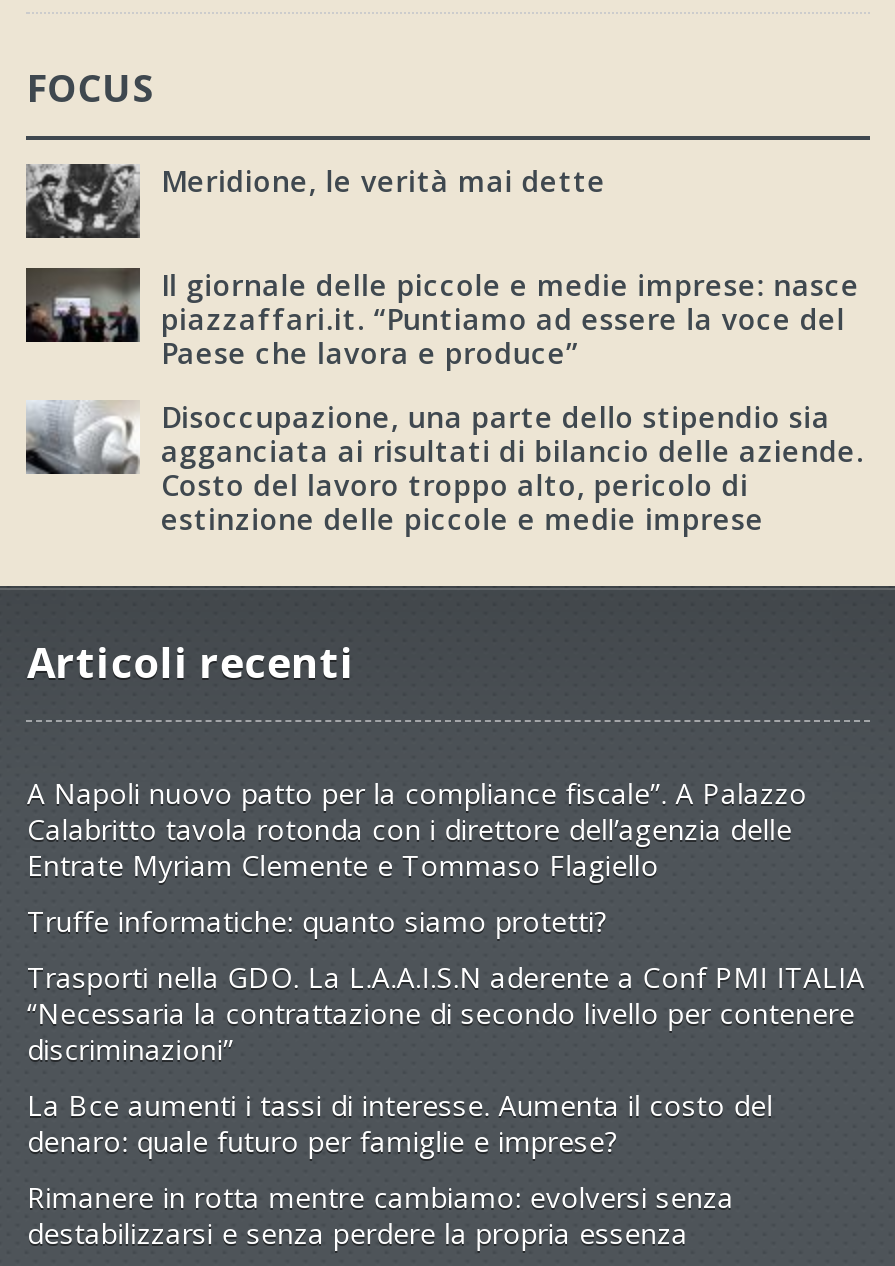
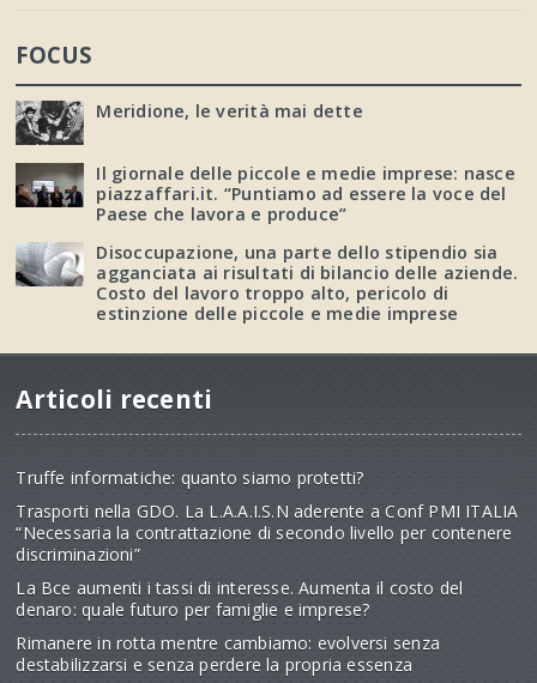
[27,775,807,885] A Napoli nuovo patto per la compliance fiscale”. A Palazzo | Calabritto tavola rotonda con i direttore dell’agenzia delle | Entrate Myriam Clemente e Tommaso Flagiello -> none

